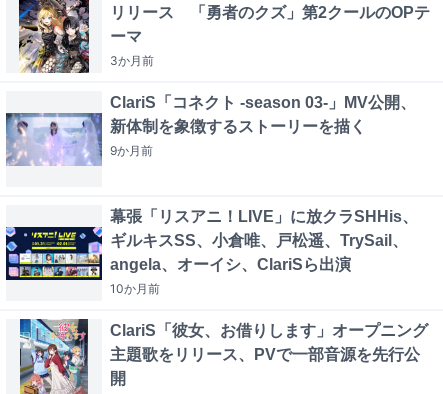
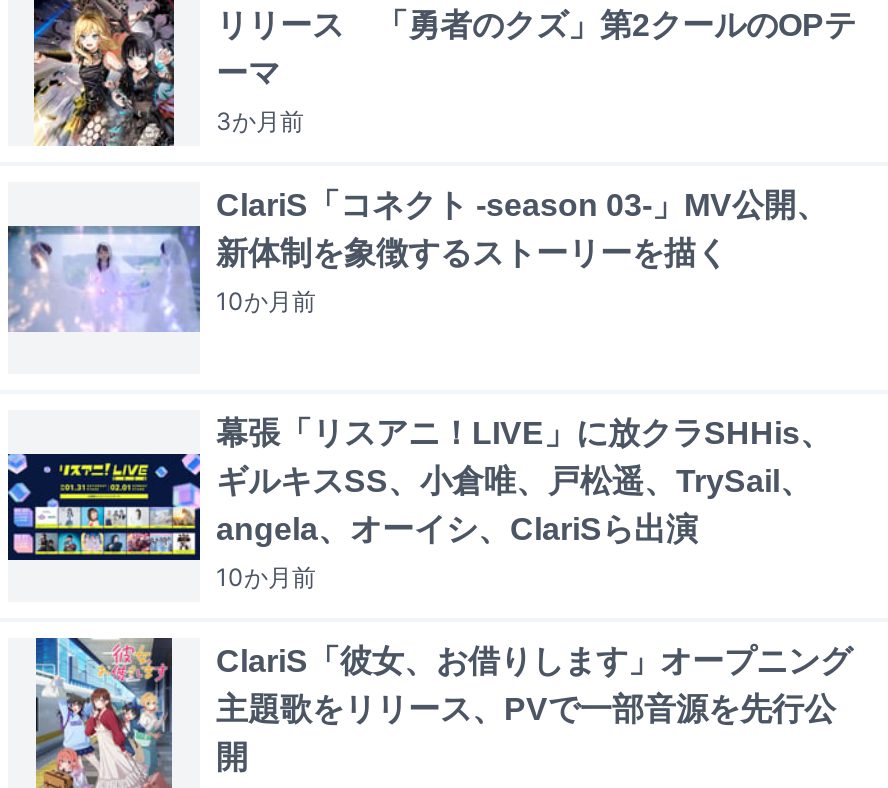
[110,143,153,158] 9か月前 -> [216,287,316,317] 10か月前

